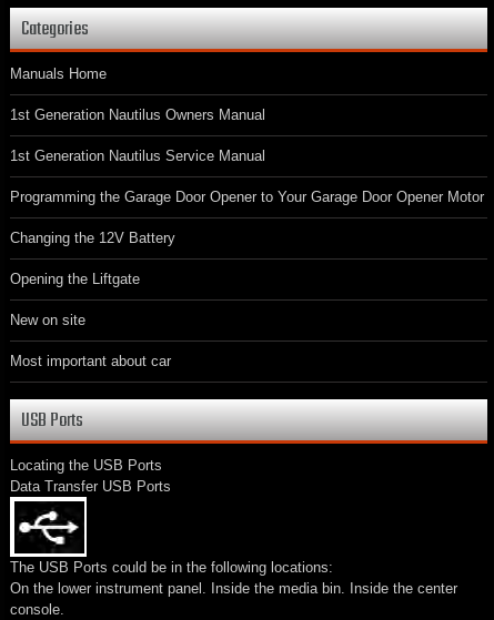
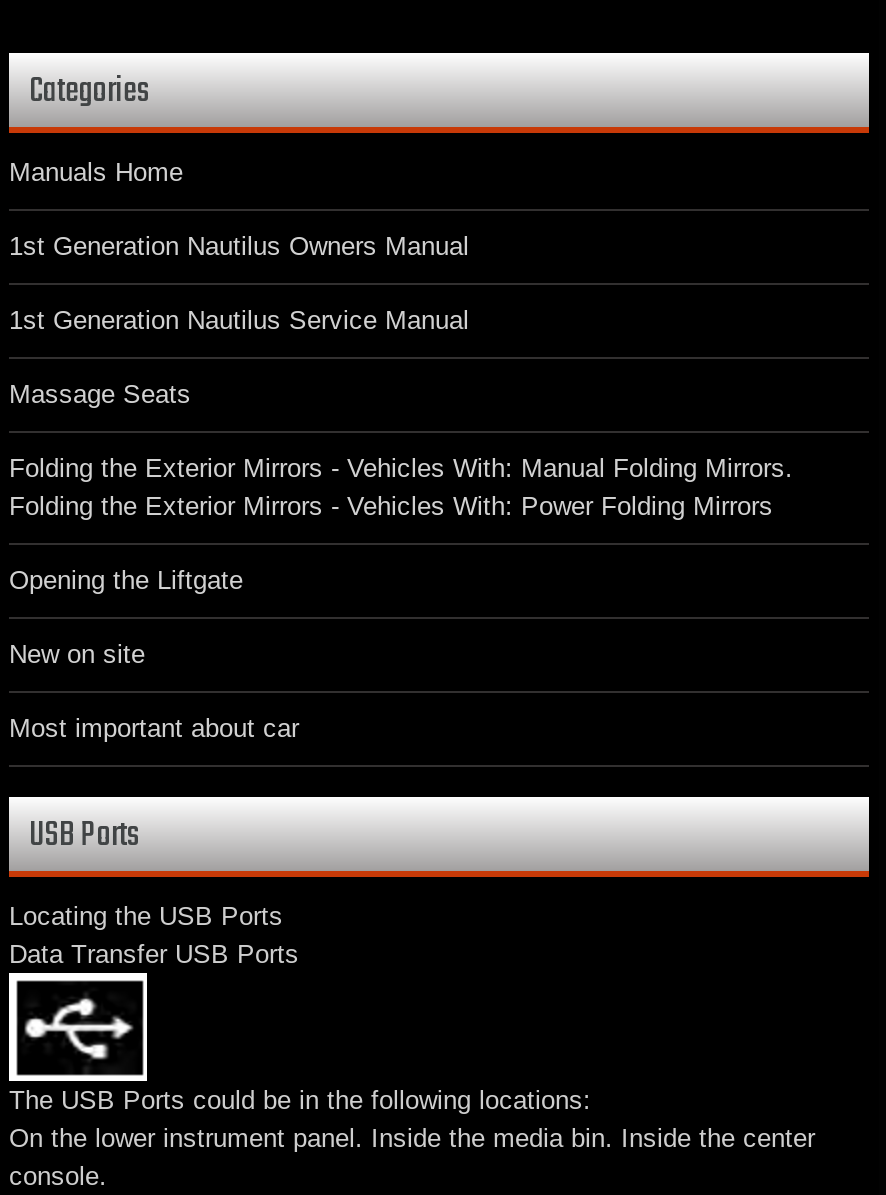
[10,188,484,205] Programming the Garage Door Opener to Your Garage Door Opener Motor -> [9,379,191,409] Massage Seats
[10,229,175,246] Changing the 12V Battery -> [9,453,793,521] Folding the Exterior Mirrors - Vehicles With: Manual Folding Mirrors. | Folding the Exterior Mirrors - Vehicles With: Power Folding Mirrors

